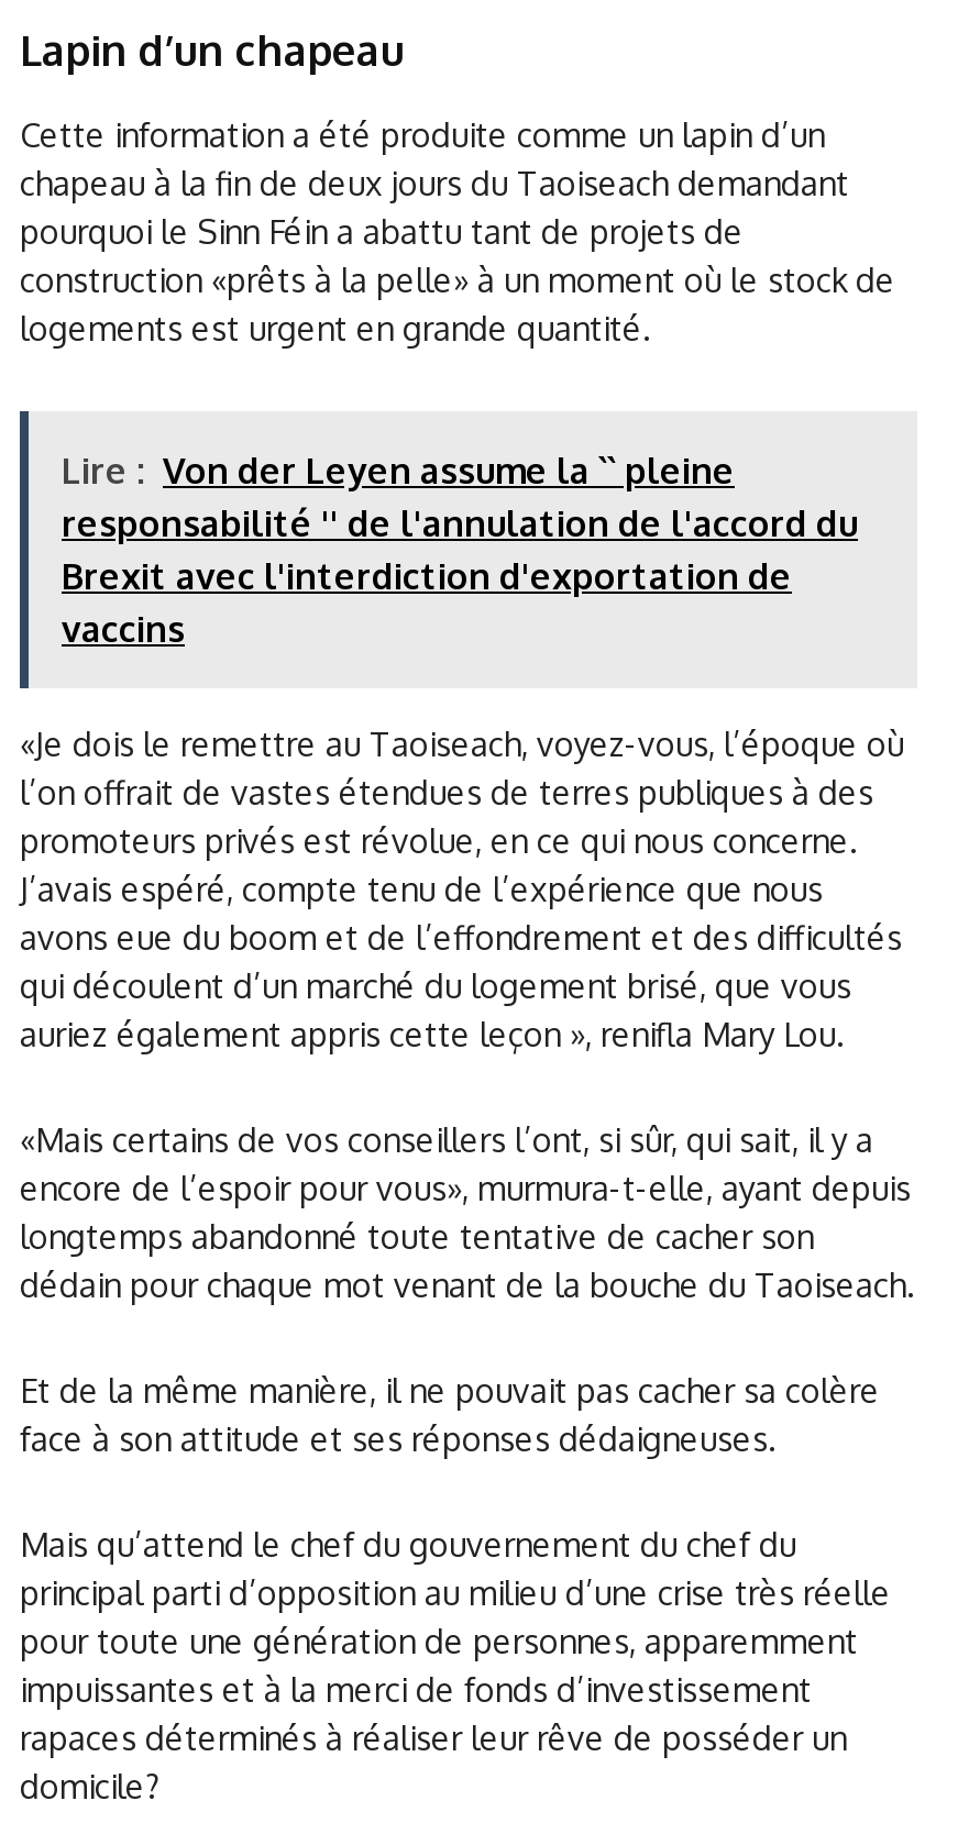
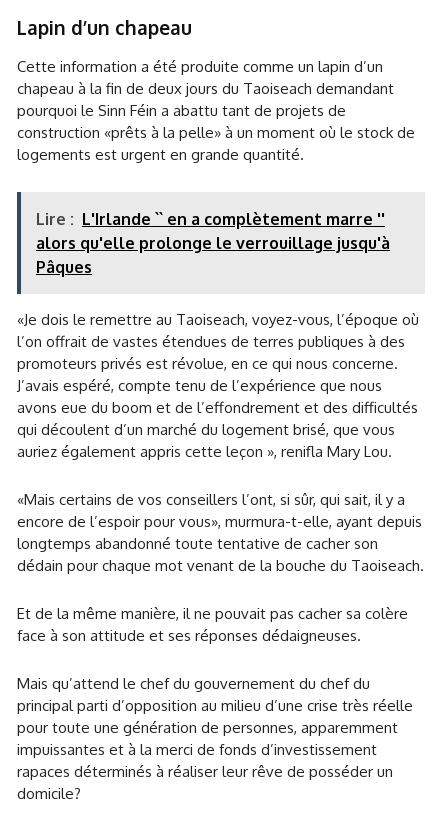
[62,449,858,652] Lire : Von der Leyen assume la `` pleine | responsabilité '' de l'annulation de l'accord du | Brexit avec l'interdiction d'exportation de | vaccins -> [36,209,390,277] Lire : L'Irlande `` en a complètement marre '' | alors qu'elle prolonge le verrouillage jusqu'à | Pâques

